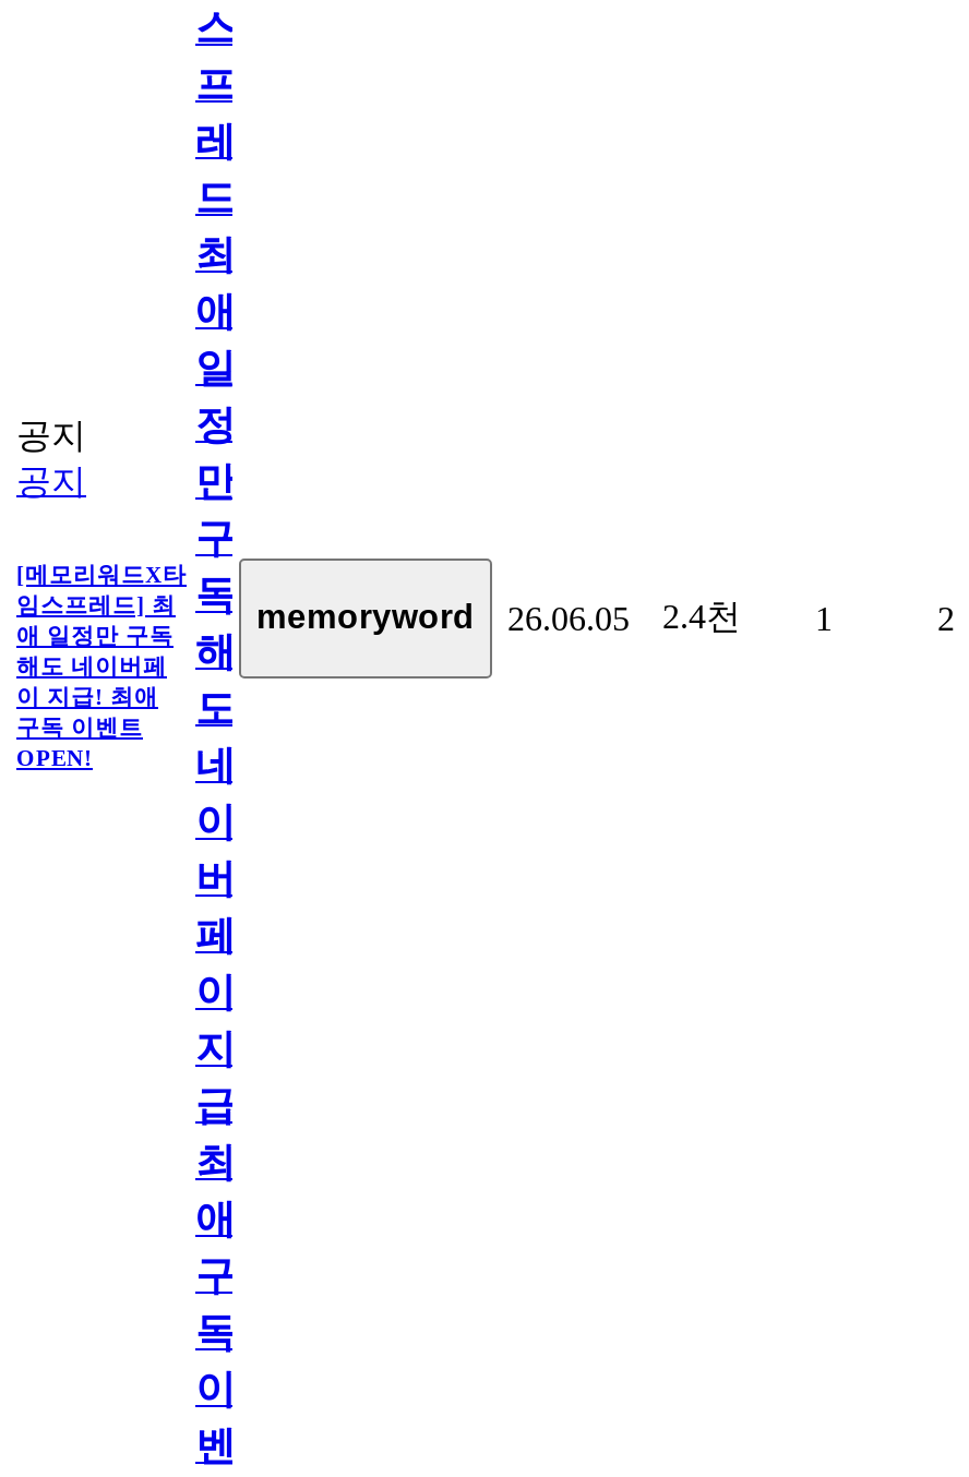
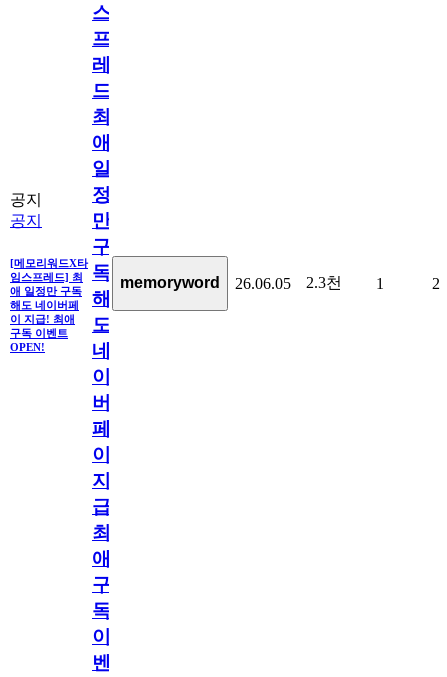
[16,560,833,636] [메모리워드X타 임스프레드] 최 독 memoryword 26.06.05 2.4천 1 -> [10,257,384,292] [메모리워드X타 임스프레드] 최 독 memoryword 26.06.05 2.3천 1

